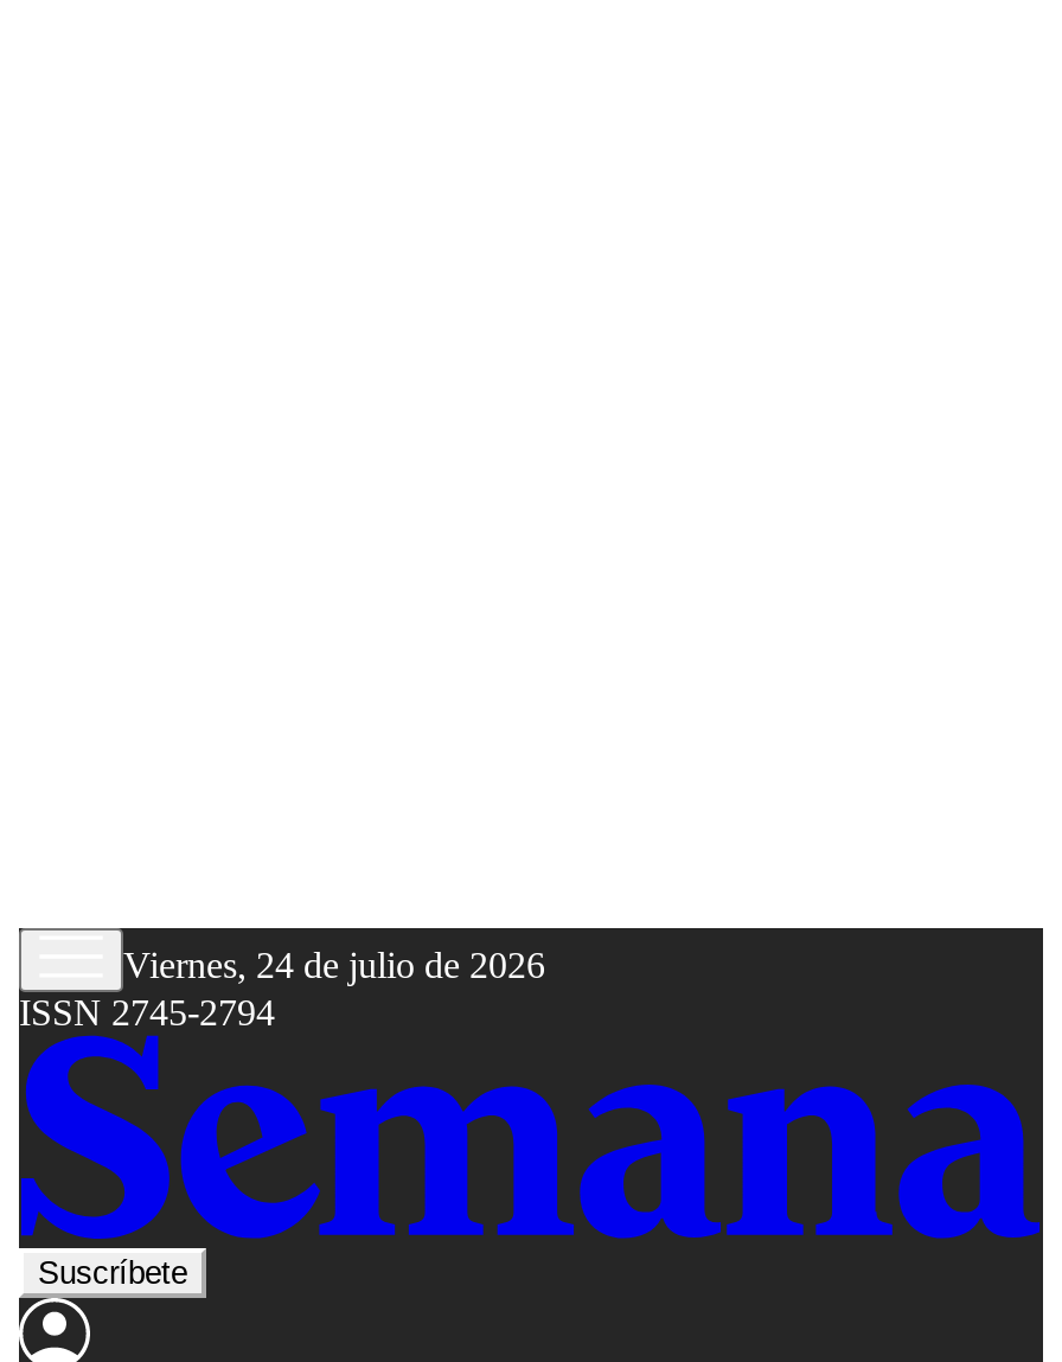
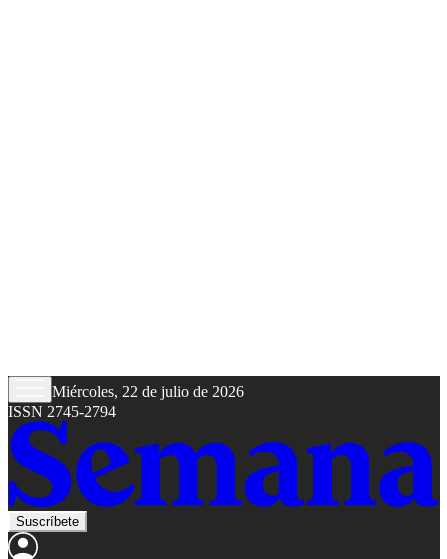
[123,945,545,985] Viernes, 24 de julio de 2026 -> [52,383,244,400] Miércoles, 22 de julio de 2026

